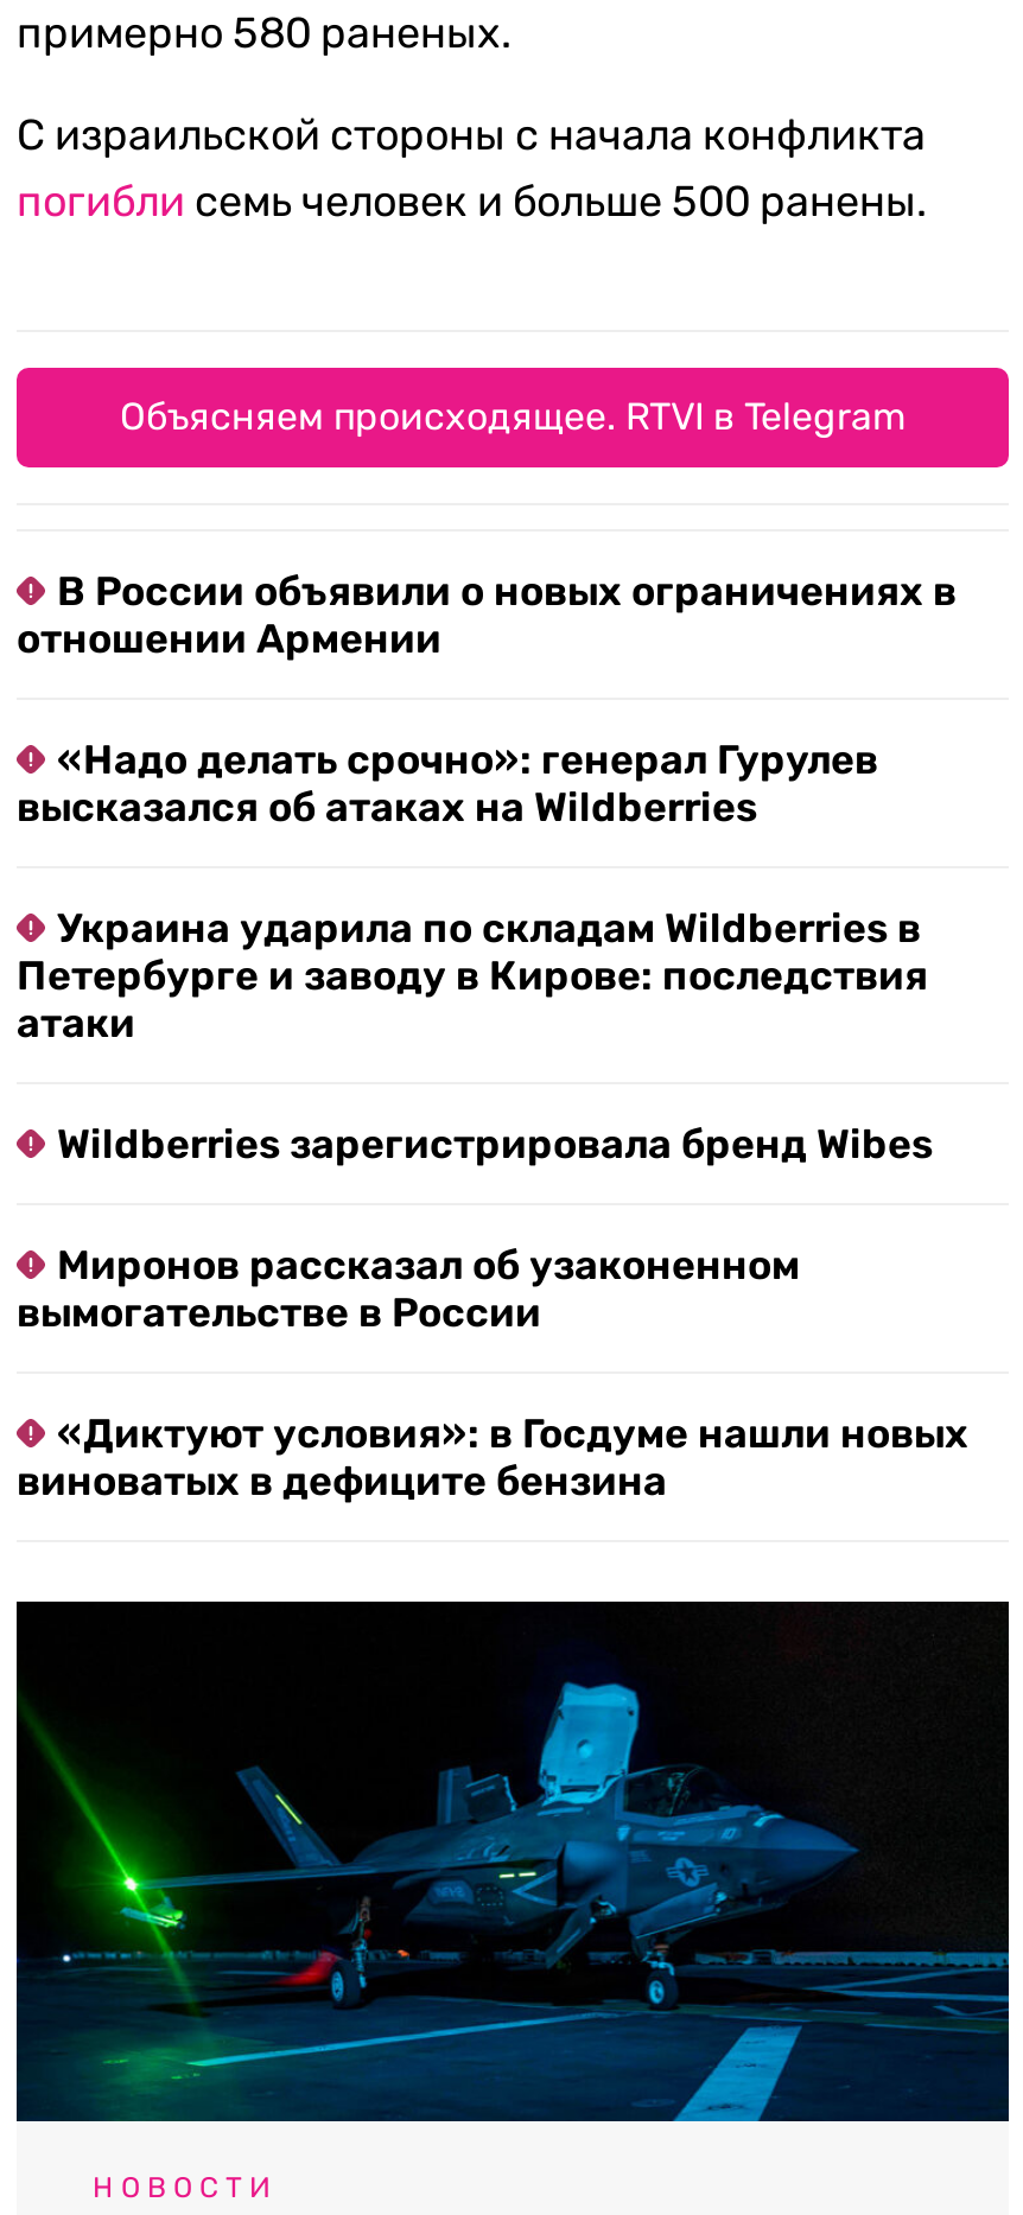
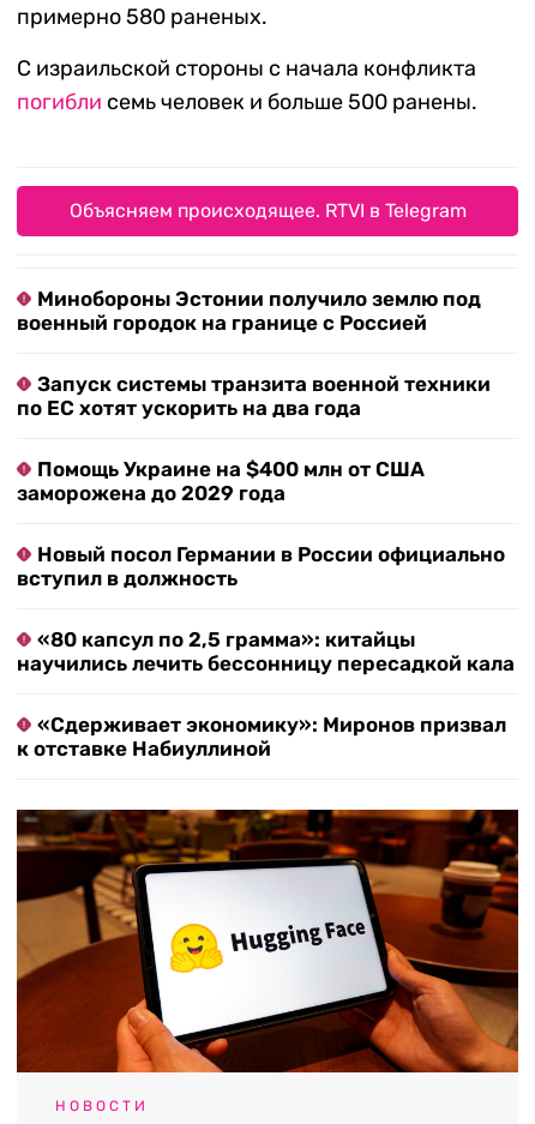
[17,567,957,662] В России объявили о новых ограничениях в | отношении Армении -> [17,287,481,335] Минобороны Эстонии получило землю под | военный городок на границе с Россией
[17,736,878,831] «Надо делать срочно»: генерал Гурулев | высказался об атаках на Wildberries -> [17,372,491,420] Запуск системы транзита военной техники | по ЕС хотят ускорить на два года
[17,904,928,1047] Украина ударила по складам Wildberries в | Петербурге и заводу в Кирове: последствия | атаки -> [17,457,425,505] Помощь Украине на $400 млн от США | заморожена до 2029 года
[57,1120,933,1168] Wildberries зарегистрировала бренд Wibes -> [17,542,505,590] Новый посол Германии в России официально | вступил в должность
[17,1241,800,1336] Миронов рассказал об узаконенном | вымогательстве в России -> [17,627,515,675] «80 капсул по 2,5 грамма»: китайцы | научились лечить бессонницу пересадкой кала
[17,1410,968,1505] «Диктуют условия»: в Госдуме нашли новых | виноватых в дефиците бензина -> [17,713,506,761] «Сдерживает экономику»: Миронов призвал | к отставке Набиуллиной
[14,1599,1011,2124] [image] -> [16,809,519,1074] [image]

